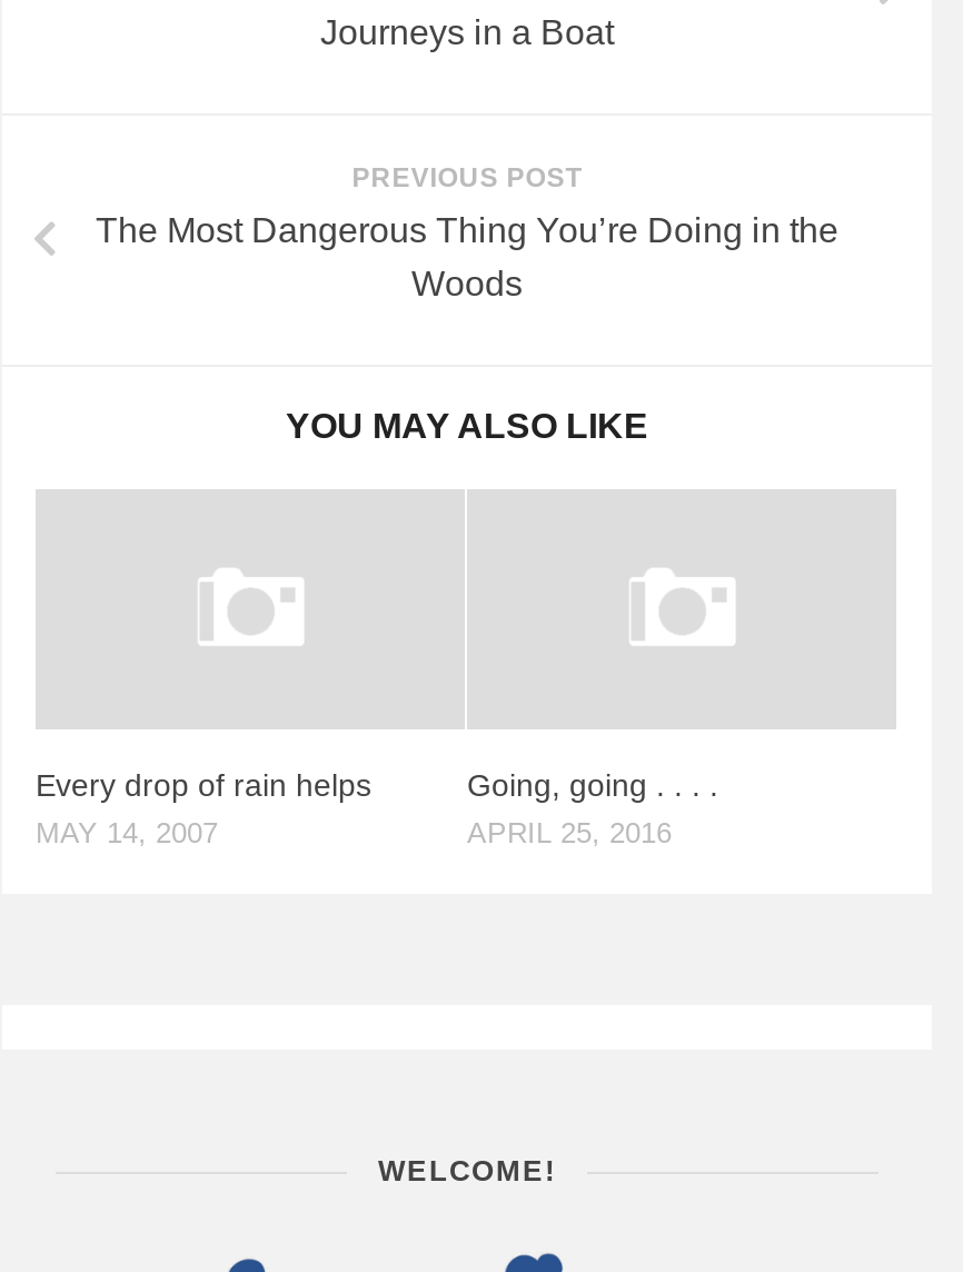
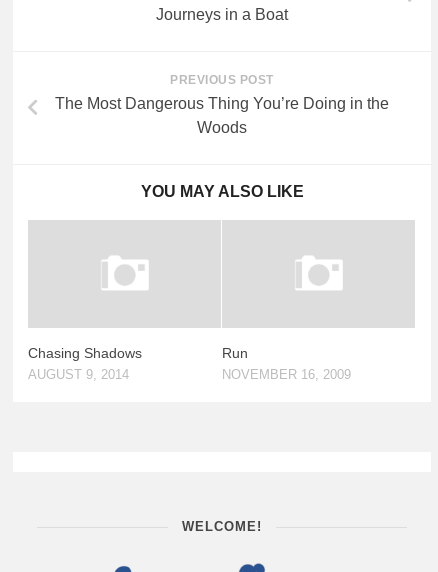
[36,768,371,850] Every drop of rain helps | MAY 14, 2007 -> [28,345,142,382] Chasing Shadows | AUGUST 9, 2014
[467,768,718,850] Going, going . . . . | APRIL 25, 2016 -> [222,345,351,382] Run | NOVEMBER 16, 2009

